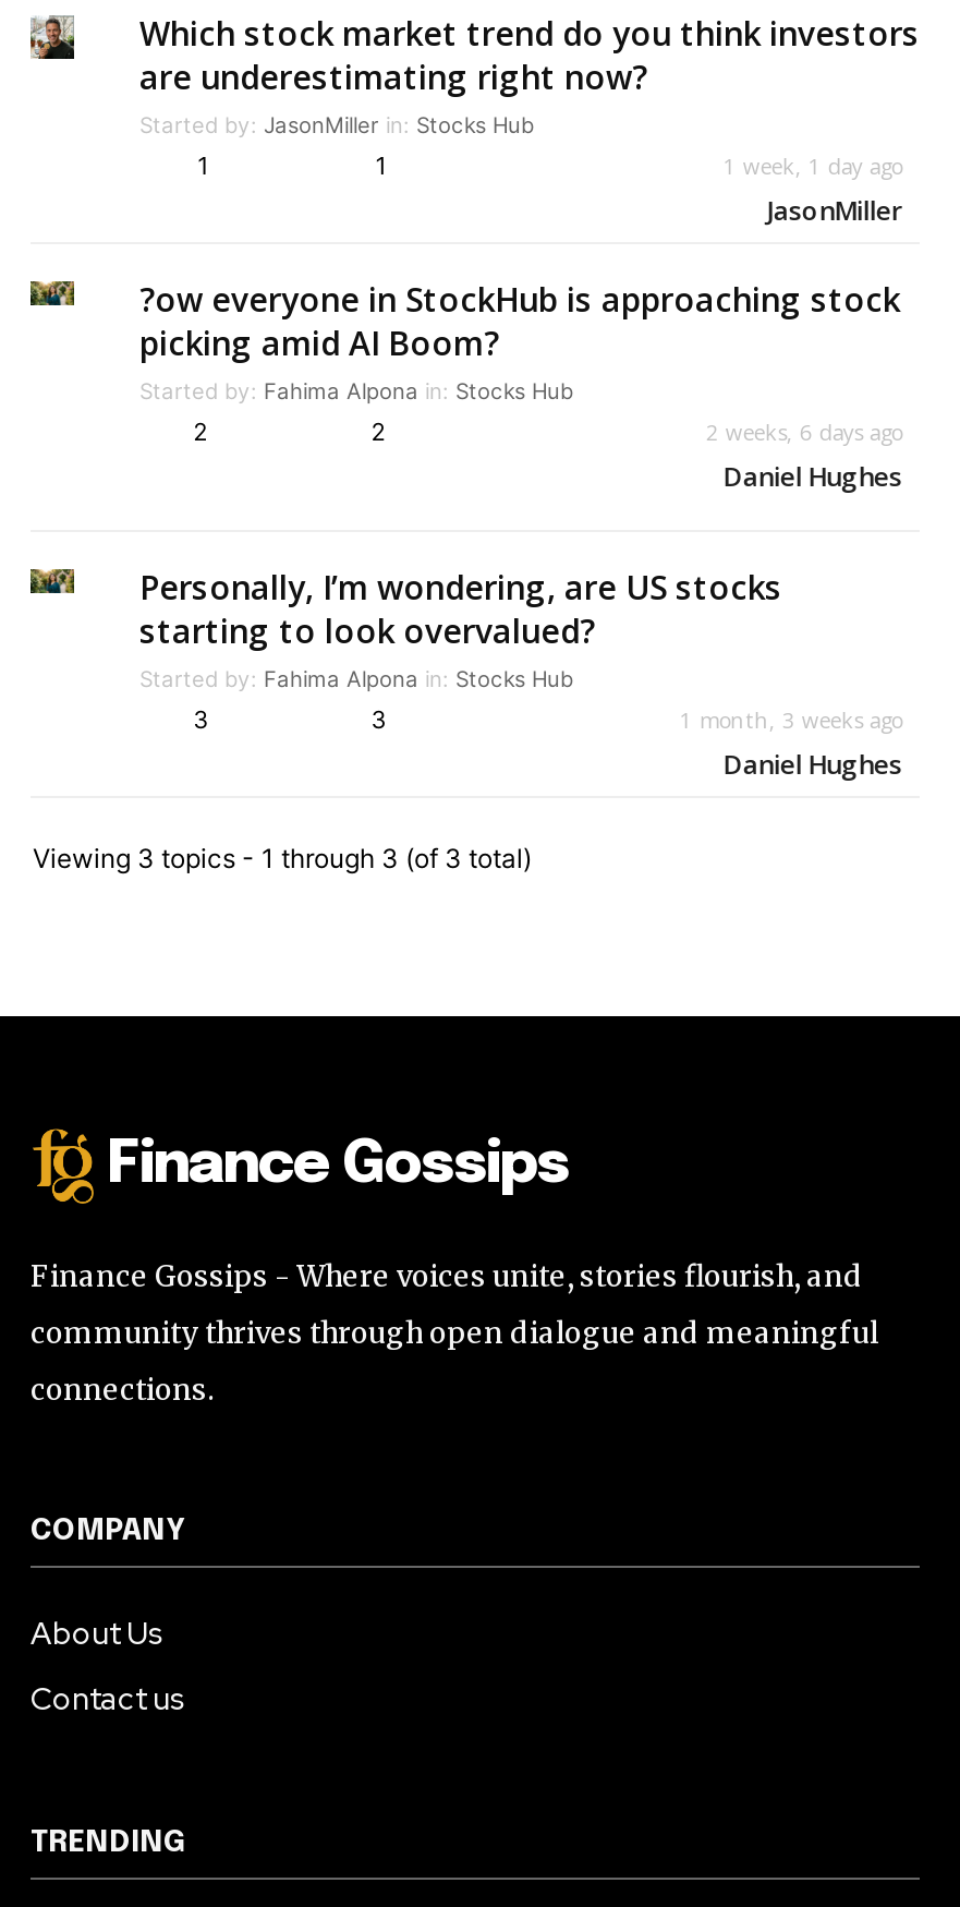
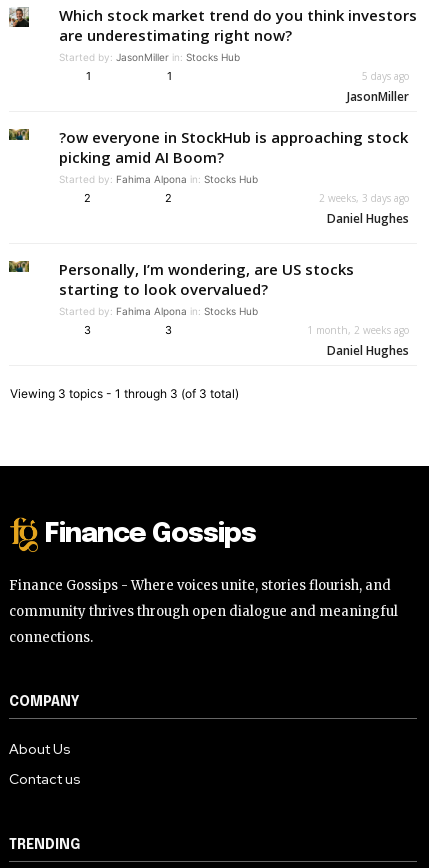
[723,150,902,181] 1 week, 1 day ago -> [362,69,409,83] 5 days ago
[706,417,902,447] 2 weeks, 6 days ago -> [319,191,409,205] 2 weeks, 3 days ago
[680,704,902,735] 1 month, 3 weeks ago -> [307,323,409,337] 1 month, 2 weeks ago

